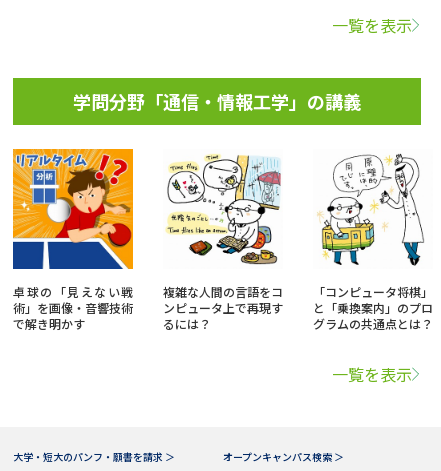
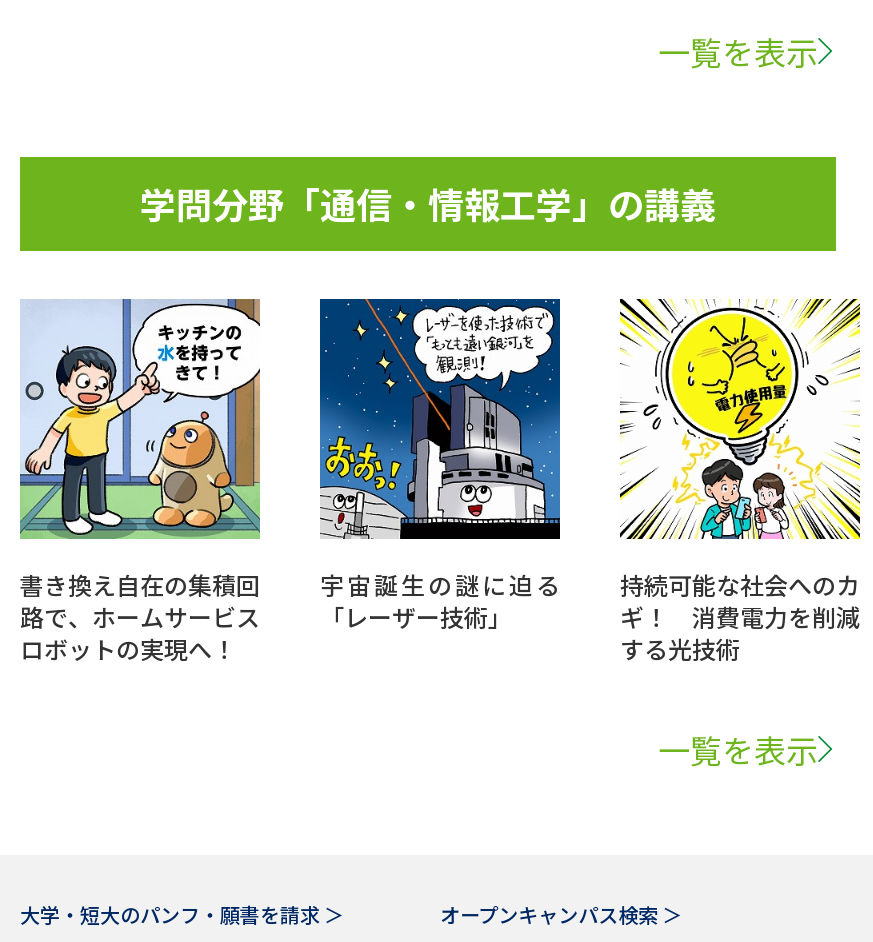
[12,148,134,332] [image] | 卓球の「見えない戦 | 術」を画像・音響技術 | で解き明かす -> [18,297,262,665] [image] | 書き換え自在の集積回 | 路で、ホームサービス | ロボットの実現へ！
[163,149,283,332] [image] | 複雑な人間の言語をコ | ンピュータ上で再現す | るには？ -> [318,297,562,633] [image] | 宇宙誕生の謎に迫る | 「レーザー技術」
[313,149,433,332] [image] | 「コンピュータ将棋」 | と「乗換案内」のプロ | グラムの共通点とは？ -> [618,297,862,665] [image] | 持続可能な社会へのカ | ギ！ 消費電力を削減 | する光技術

